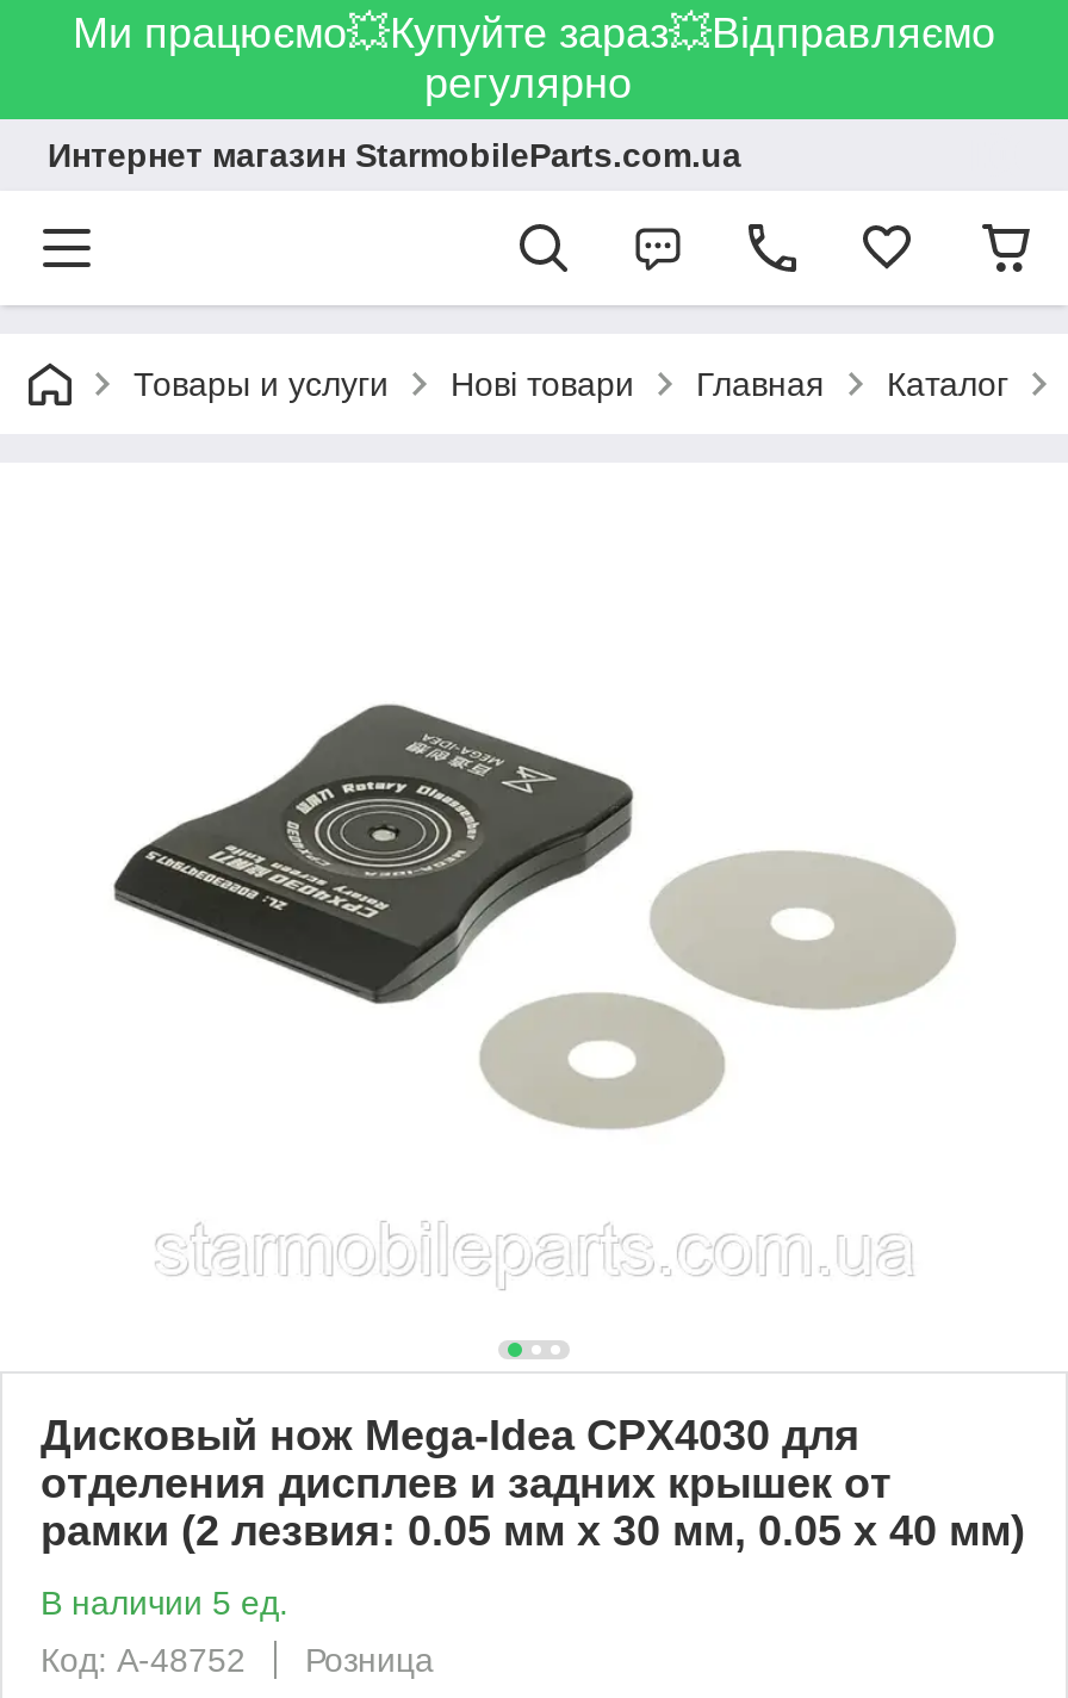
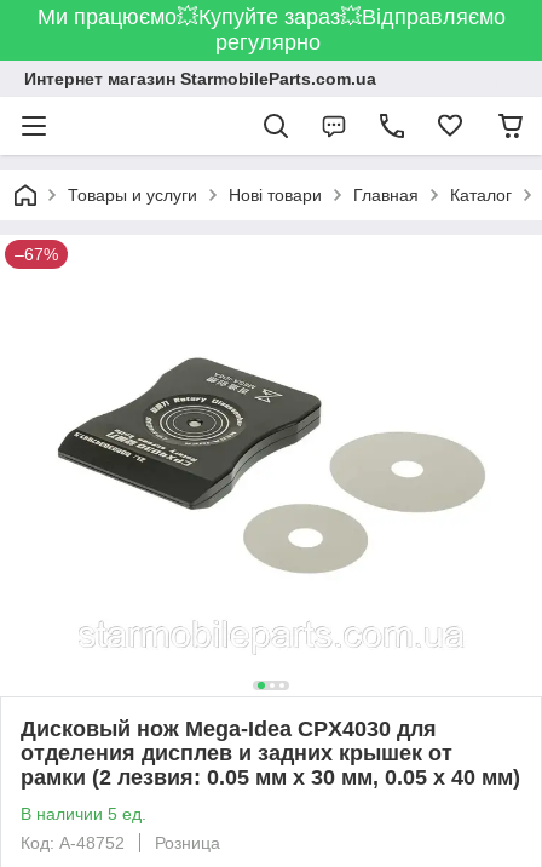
none -> [15,245,58,264] –67%

